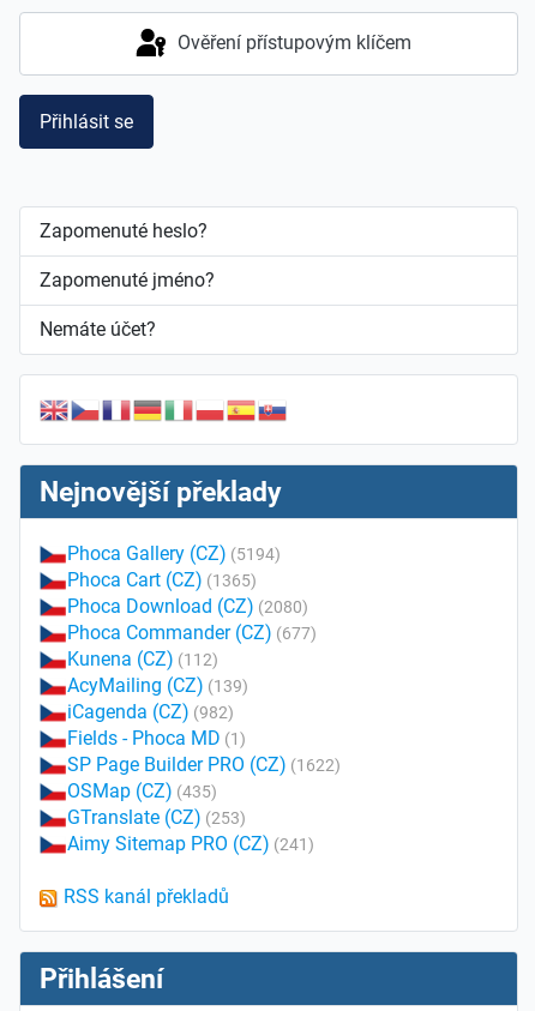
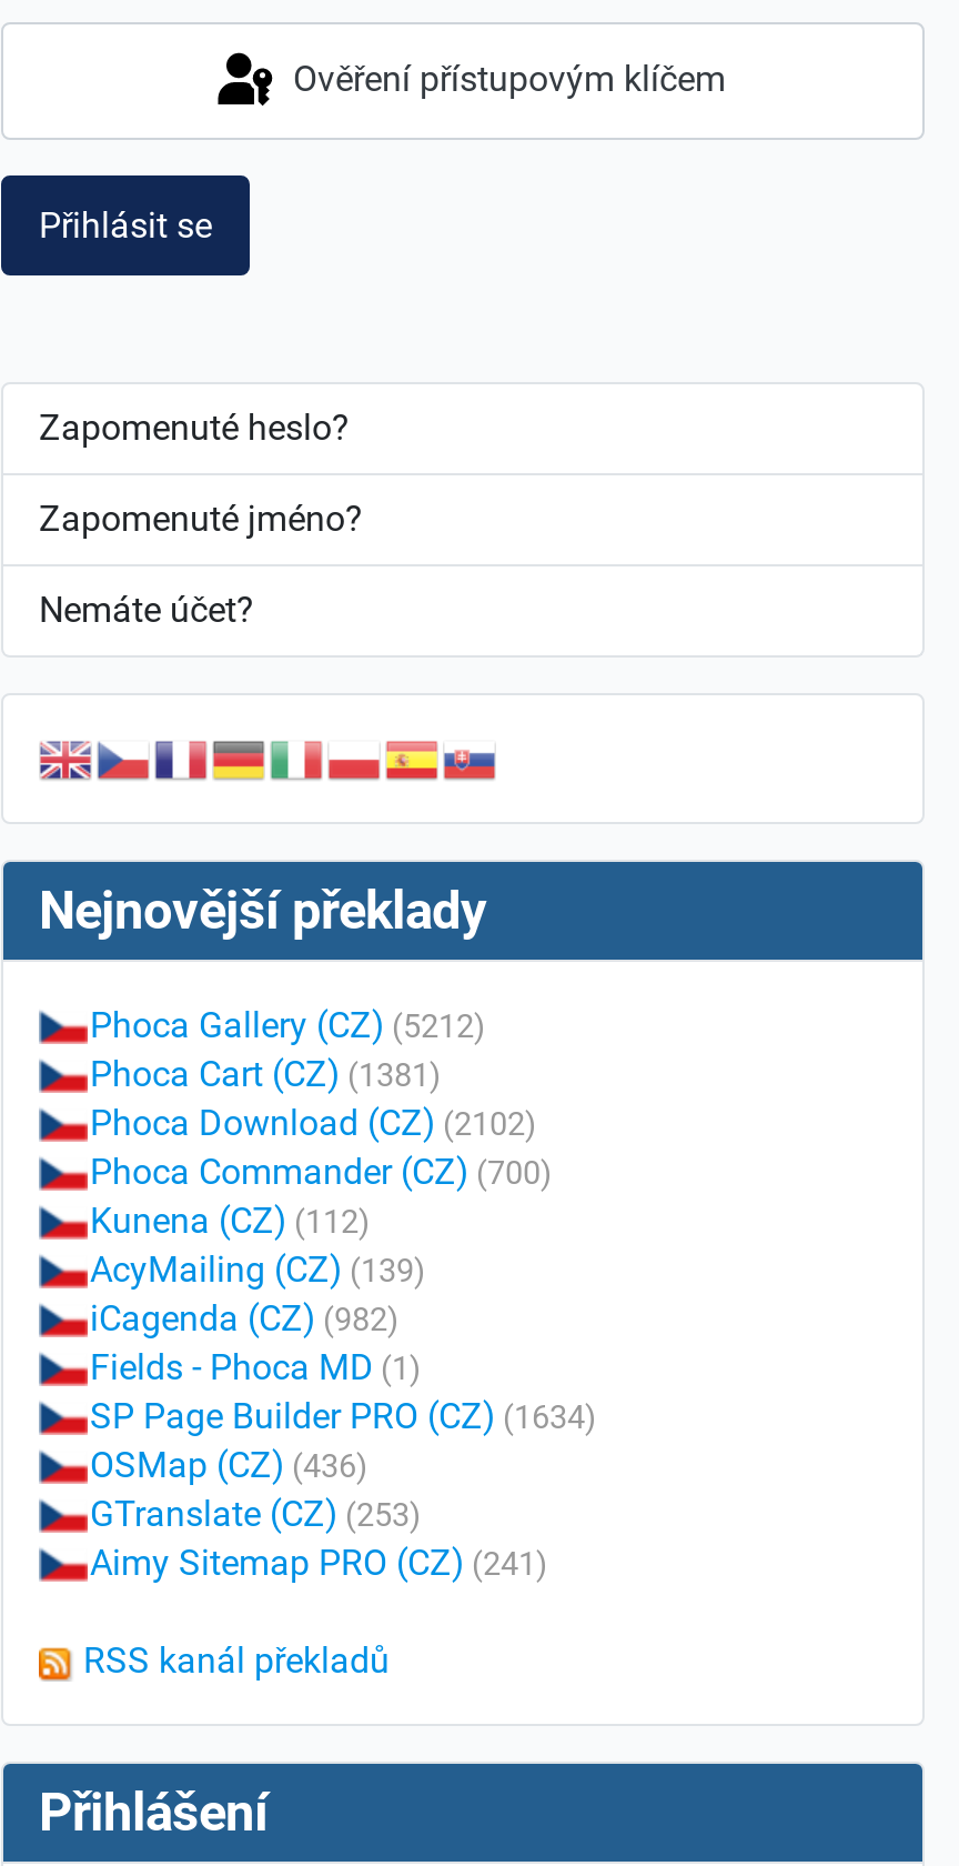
[67,542,281,565] Phoca Gallery (CZ) (5194) -> [90,1004,485,1046] Phoca Gallery (CZ) (5212)
[67,568,257,591] Phoca Cart (CZ) (1365) -> [90,1053,441,1095] Phoca Cart (CZ) (1381)
[67,595,308,618] Phoca Download (CZ) (2080) -> [90,1102,536,1144] Phoca Download (CZ) (2102)
[67,621,317,644] Phoca Commander (CZ) (677) -> [90,1150,552,1193] Phoca Commander (CZ) (700)
[67,753,341,776] SP Page Builder PRO (CZ) (1622) -> [90,1395,596,1437] SP Page Builder PRO (CZ) (1634)
[67,779,217,802] OSMap (CZ) (435) -> [90,1444,367,1486] OSMap (CZ) (436)

